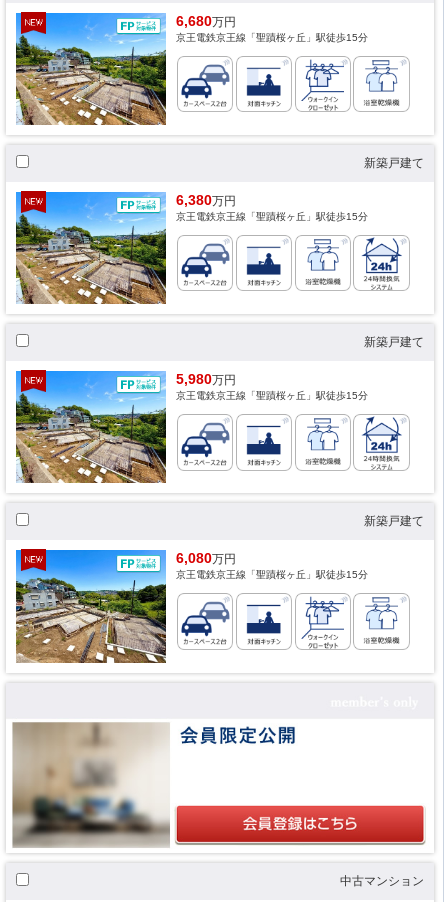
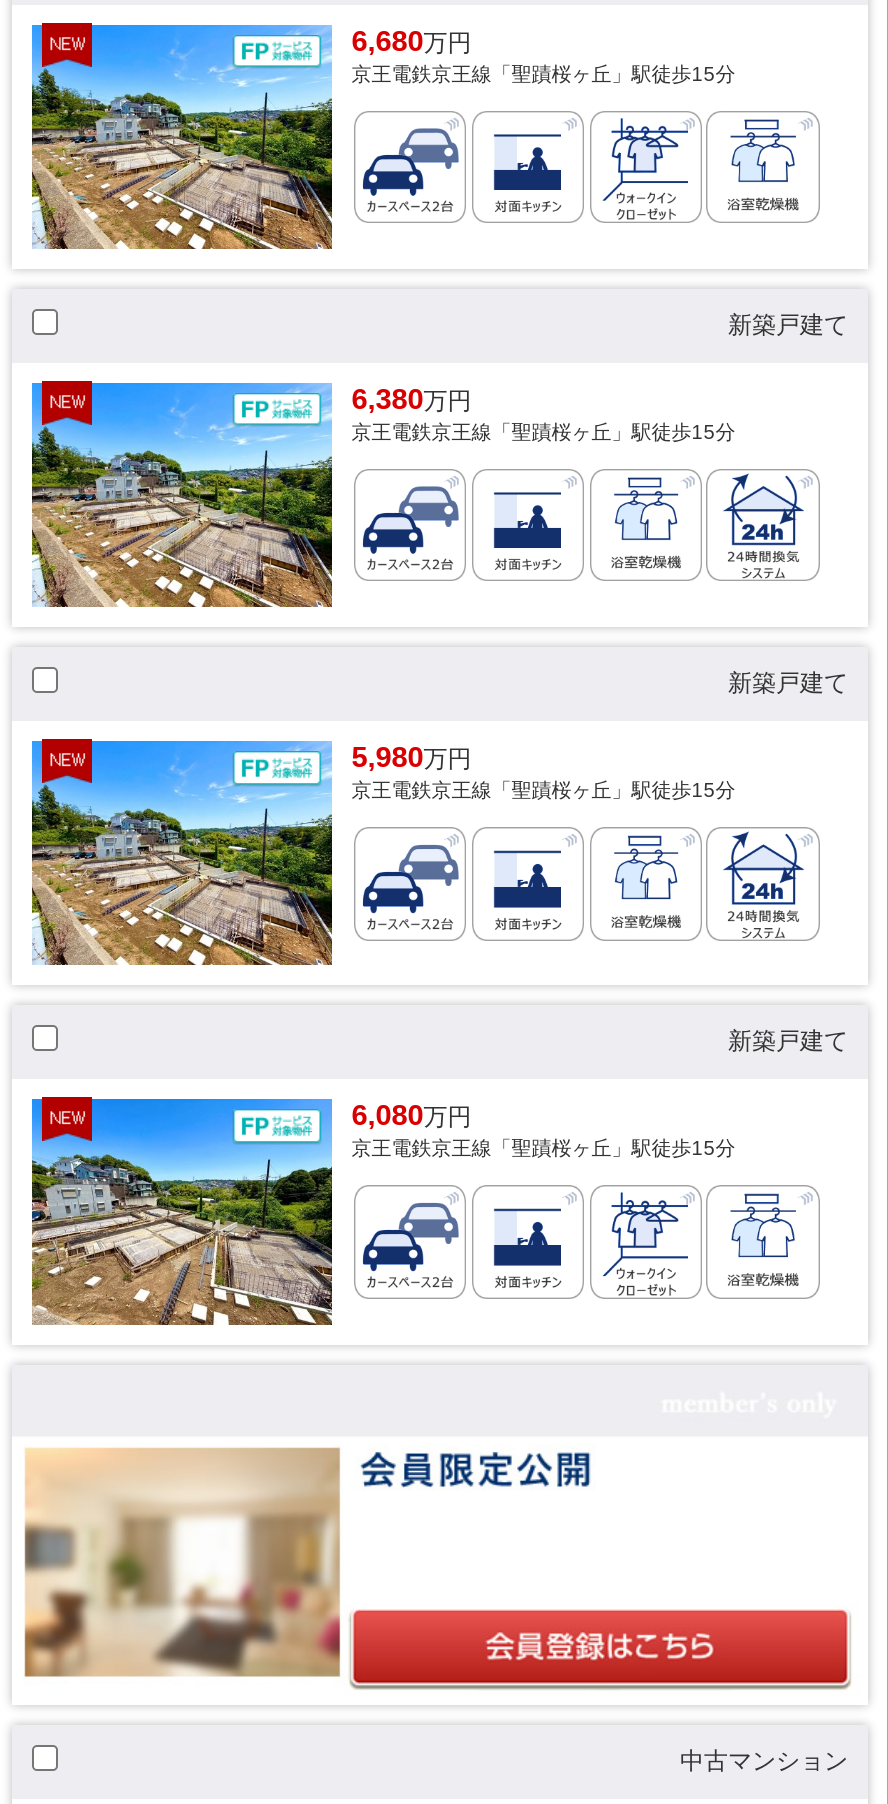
[12,721,170,848] [image] -> [24,1443,342,1693] [image]

